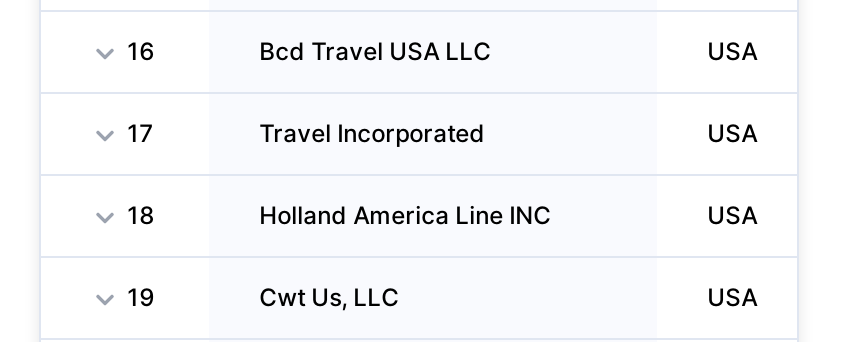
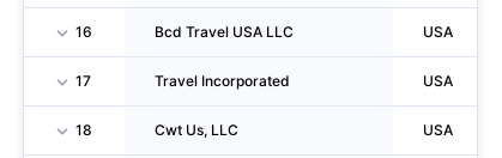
[127,200,757,312] Holland America Line INC | USA | 19 -> none

